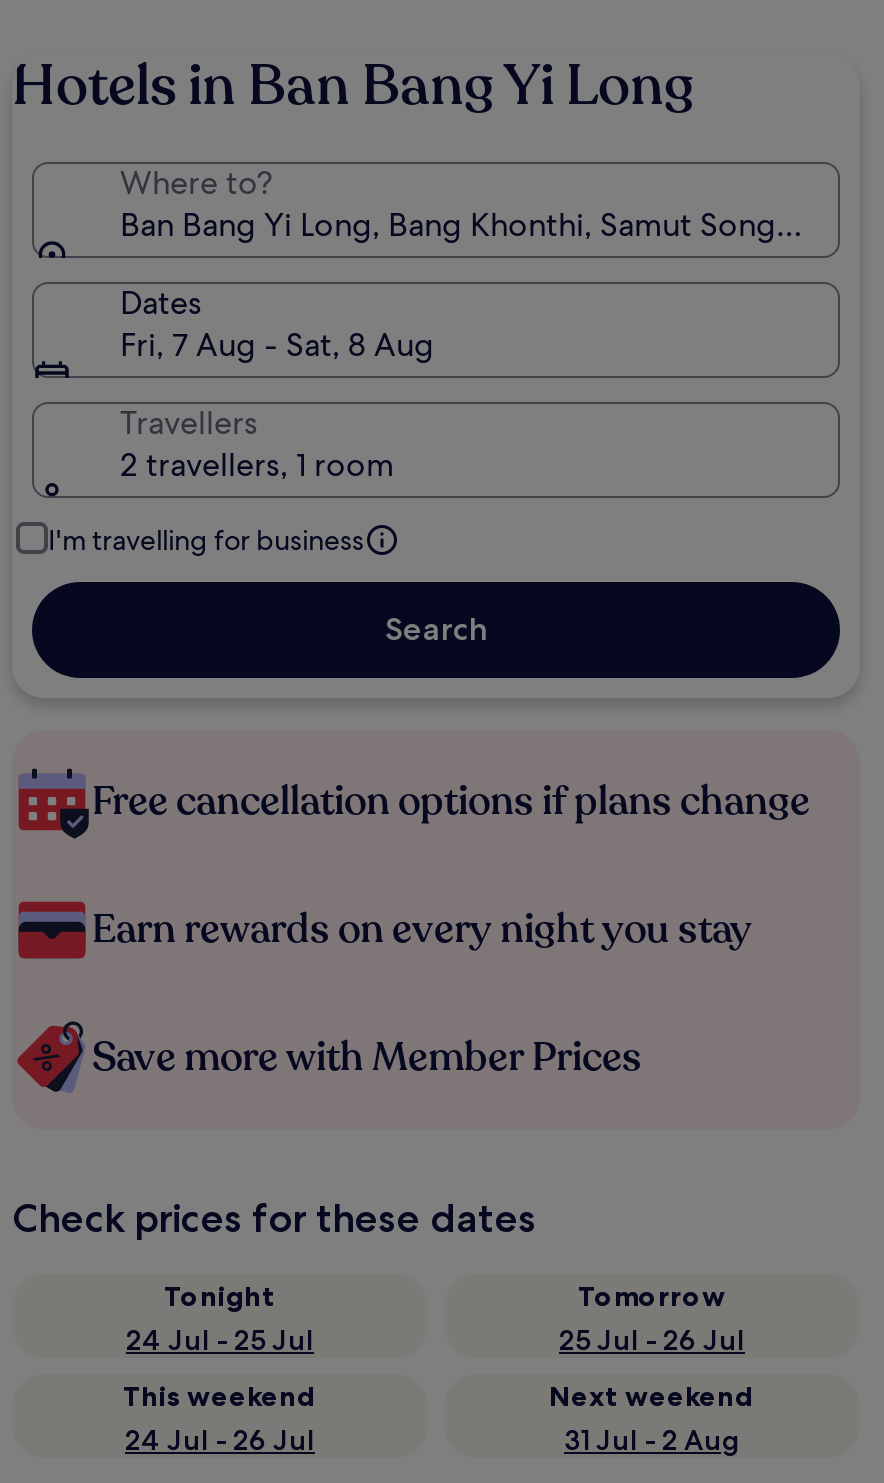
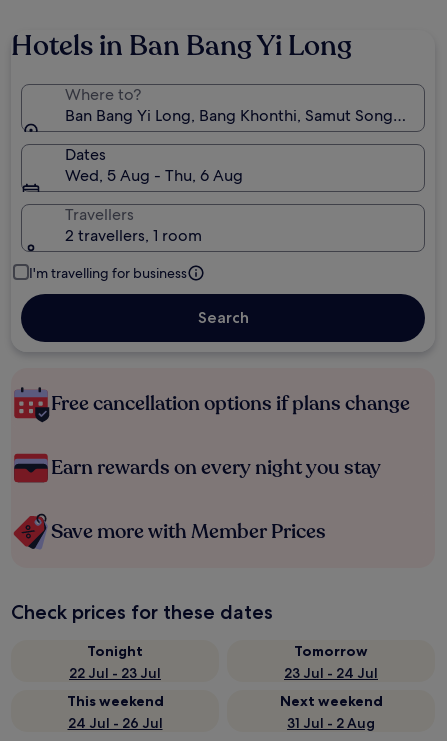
[120,324,434,366] Fri, 7 Aug - Sat, 8 Aug -> [65,165,243,186] Wed, 5 Aug - Thu, 6 Aug
[126,1322,314,1358] 24 Jul - 25 Jul -> [69,664,161,682] 22 Jul - 23 Jul
[559,1322,745,1358] 25 Jul - 26 Jul -> [284,664,378,682] 23 Jul - 24 Jul

